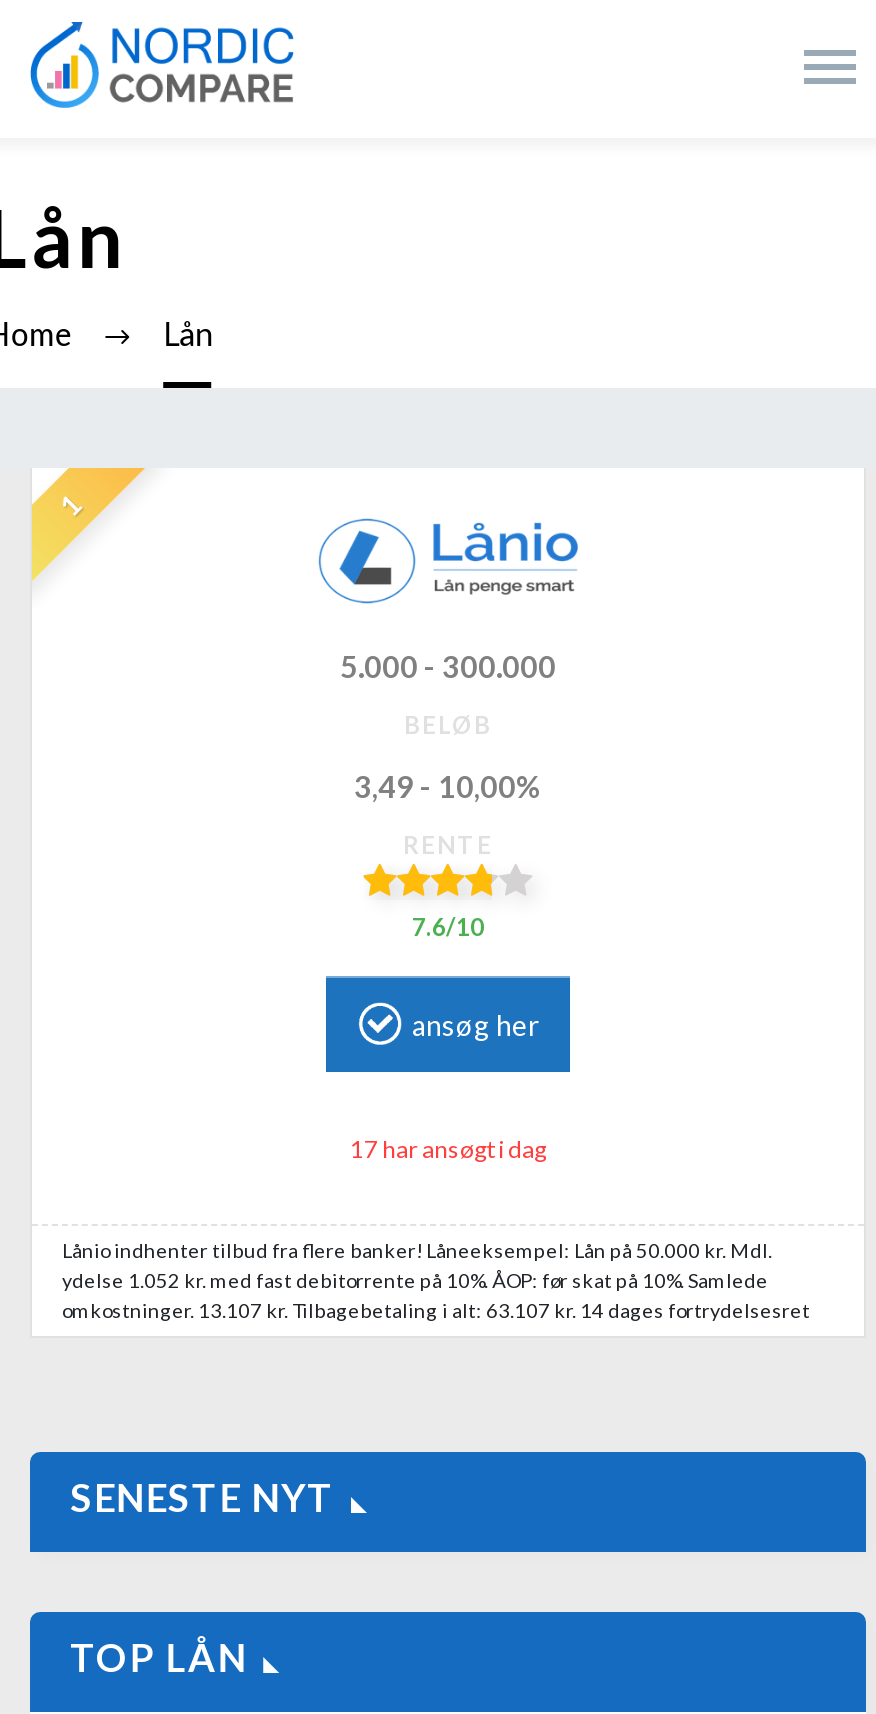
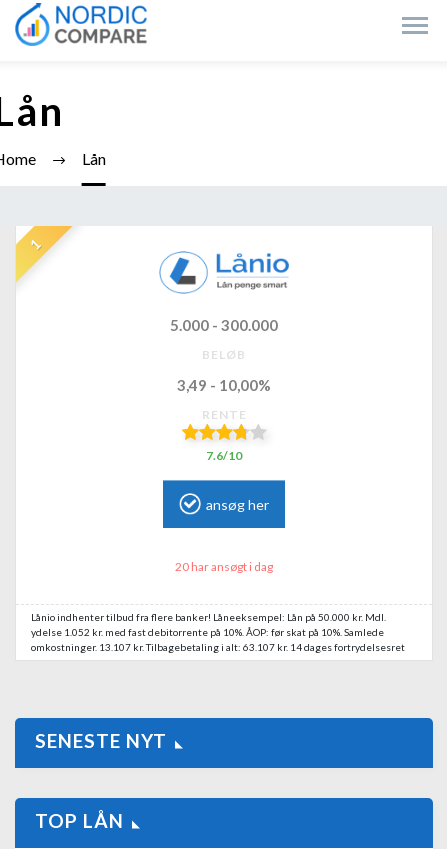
[350,1134,546,1164] 17 har ansøgt i dag -> [175,559,273,574] 20 har ansøgt i dag

